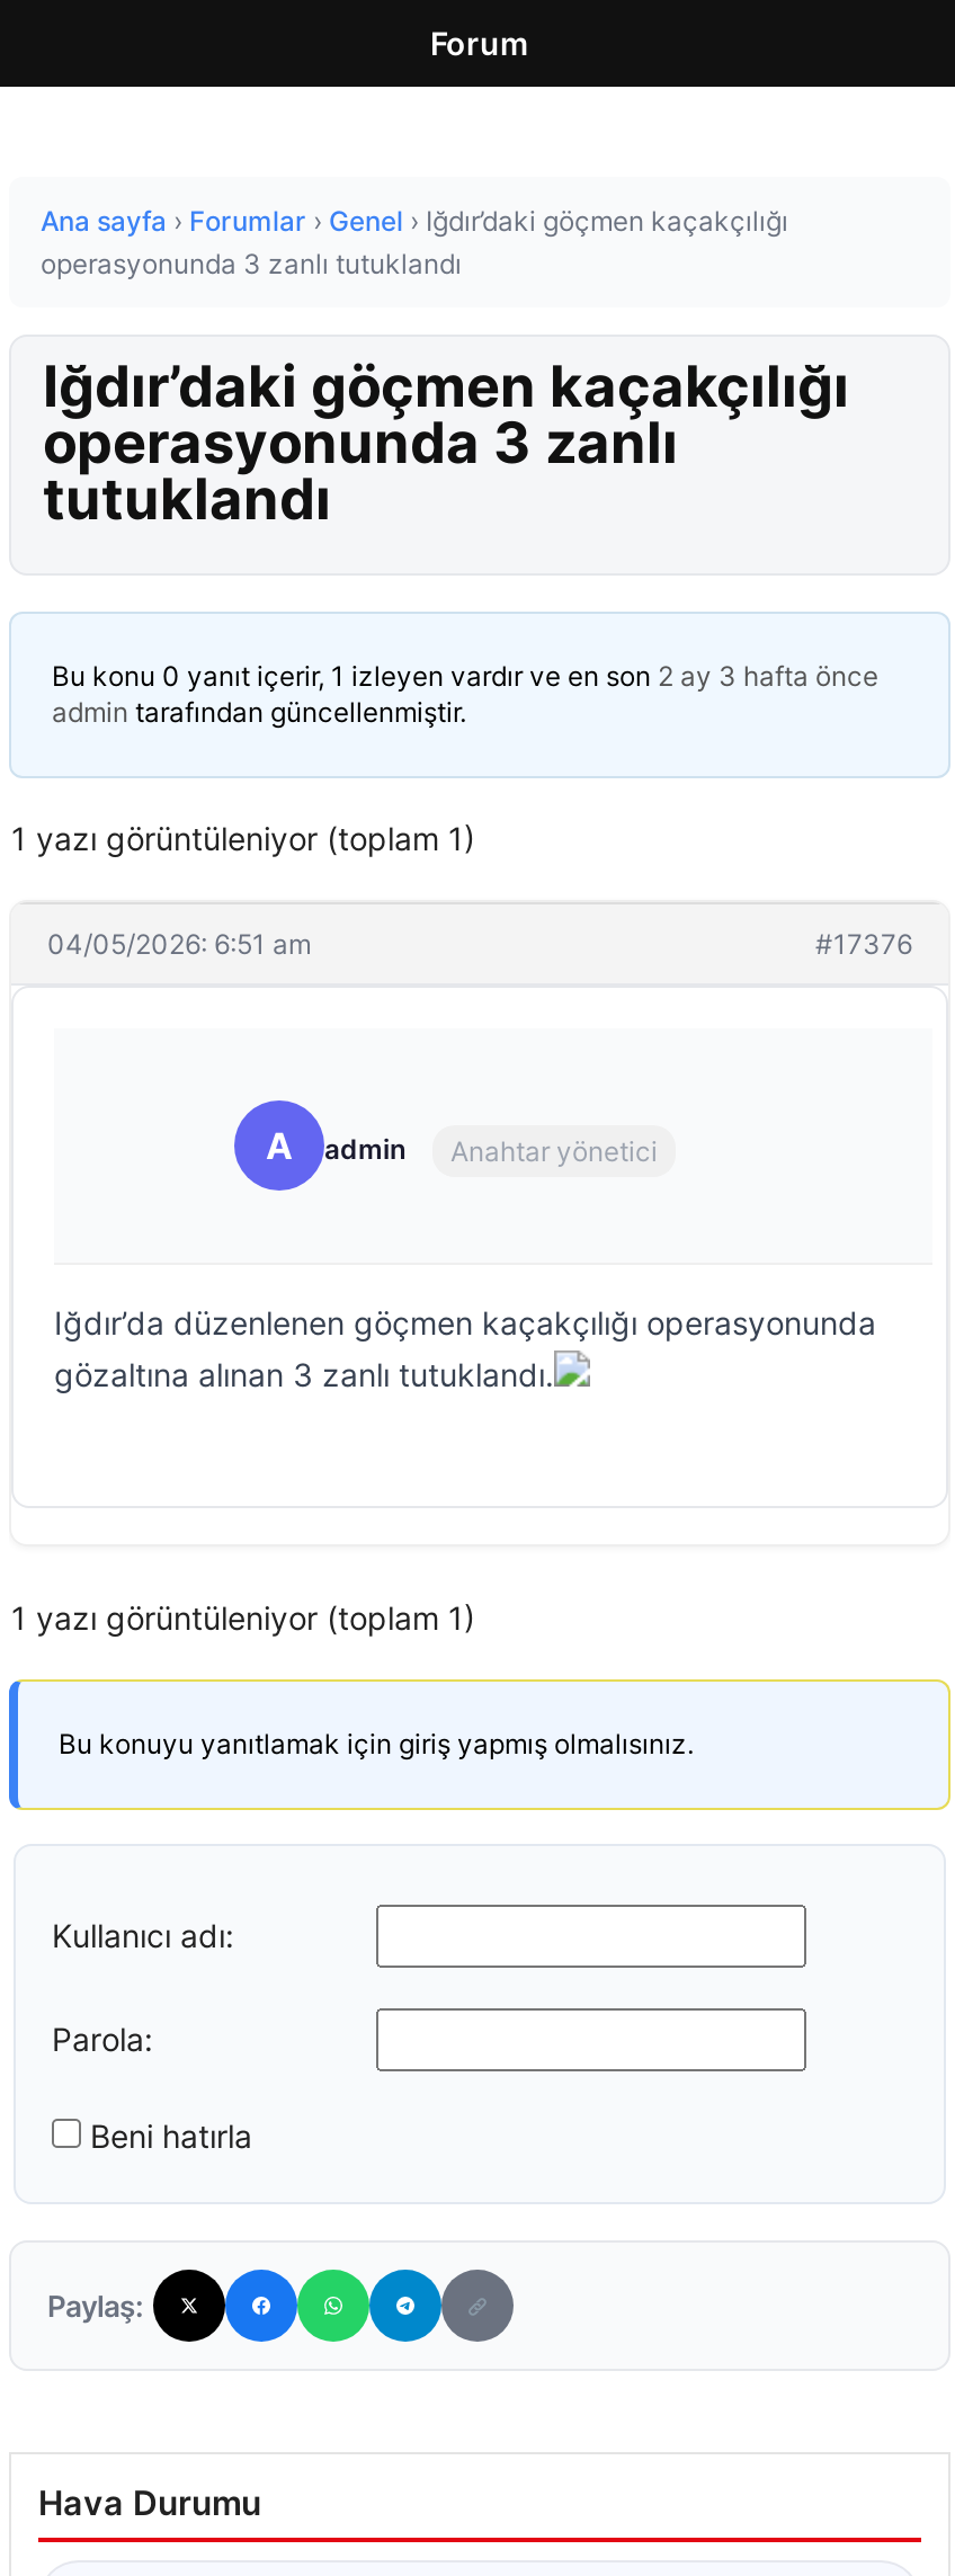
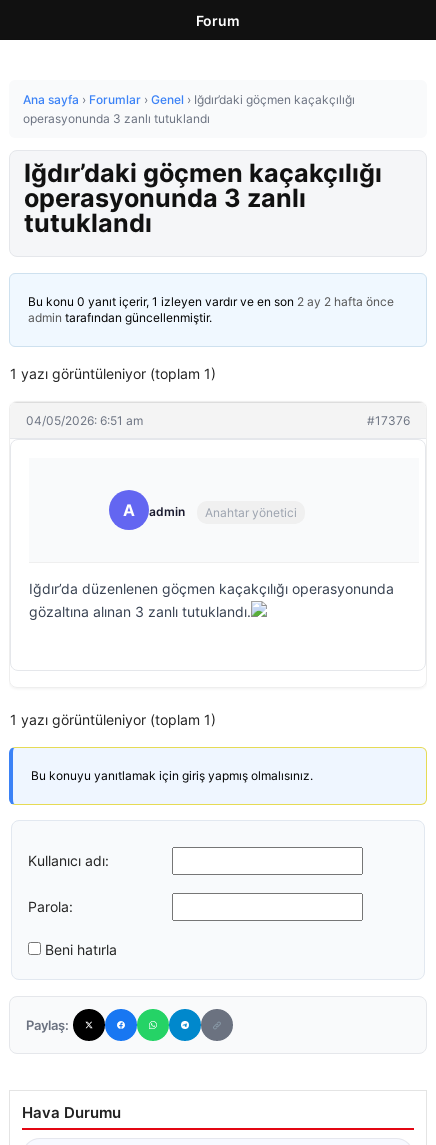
[52,659,878,693] Bu konu 0 yanıt içerir, 1 izleyen vardır ve en son 2 ay 3 hafta önce -> [28,294,394,309] Bu konu 0 yanıt içerir, 1 izleyen vardır ve en son 2 ay 2 hafta önce

